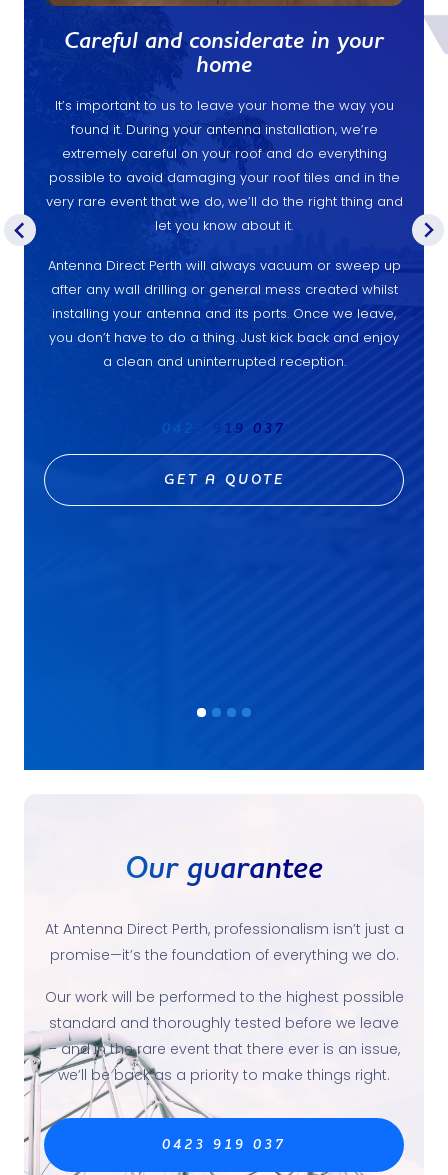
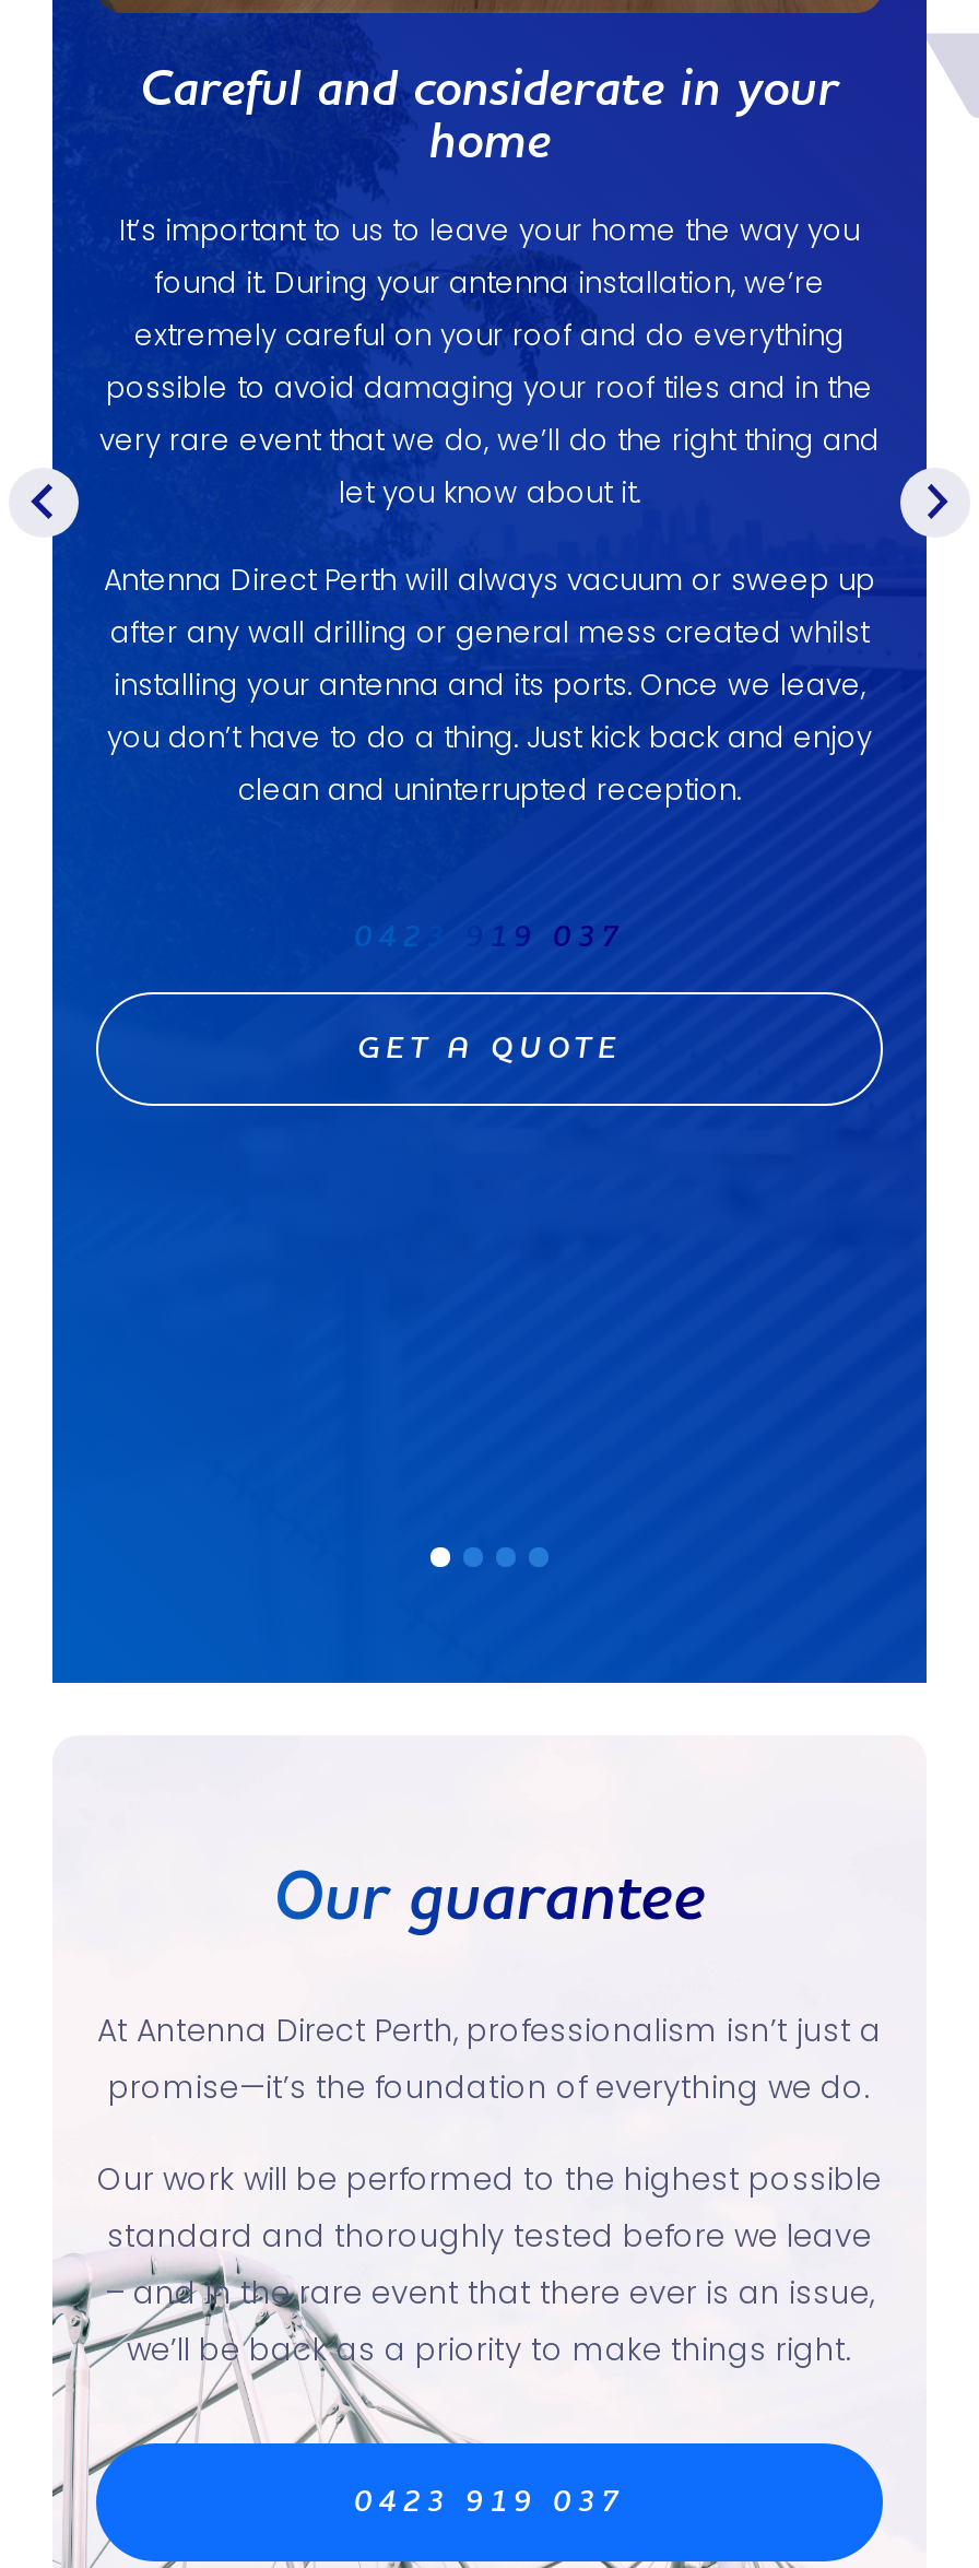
[102,352,345,371] a clean and uninterrupted reception. -> [238,769,741,811] clean and uninterrupted reception.

